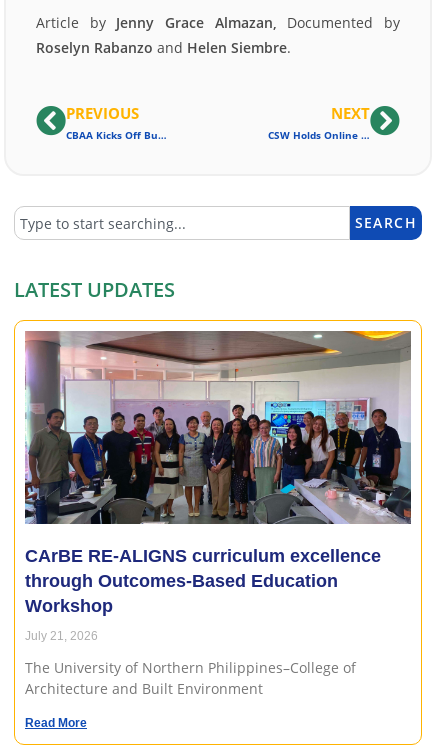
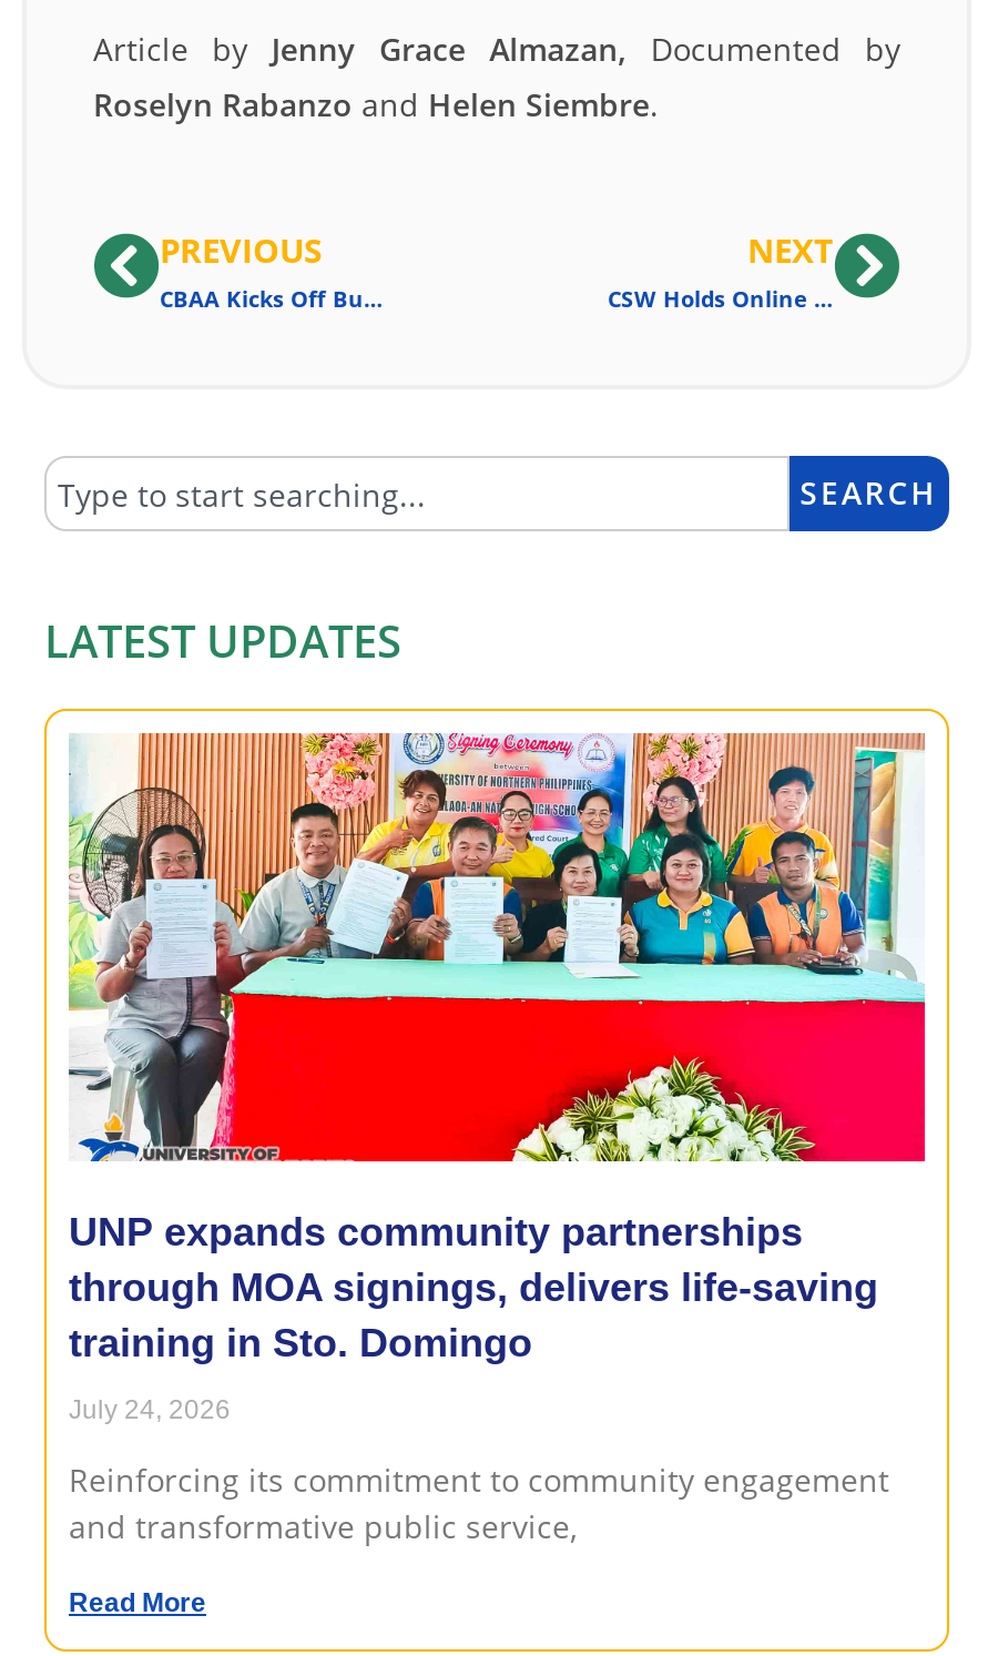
[24,330,412,616] [image] | CArBE RE-ALIGNS curriculum excellence | through Outcomes-Based Education | Workshop -> [67,731,927,1365] [image] | UNP expands community partnerships | through MOA signings, delivers life-saving | training in Sto. Domingo
[25,629,98,643] July 21, 2026 -> [69,1394,231,1425] July 24, 2026
[25,658,356,698] The University of Northern Philippines–College of | Architecture and Built Environment -> [69,1459,889,1547] Reinforcing its commitment to community engagement | and transformative public service,

